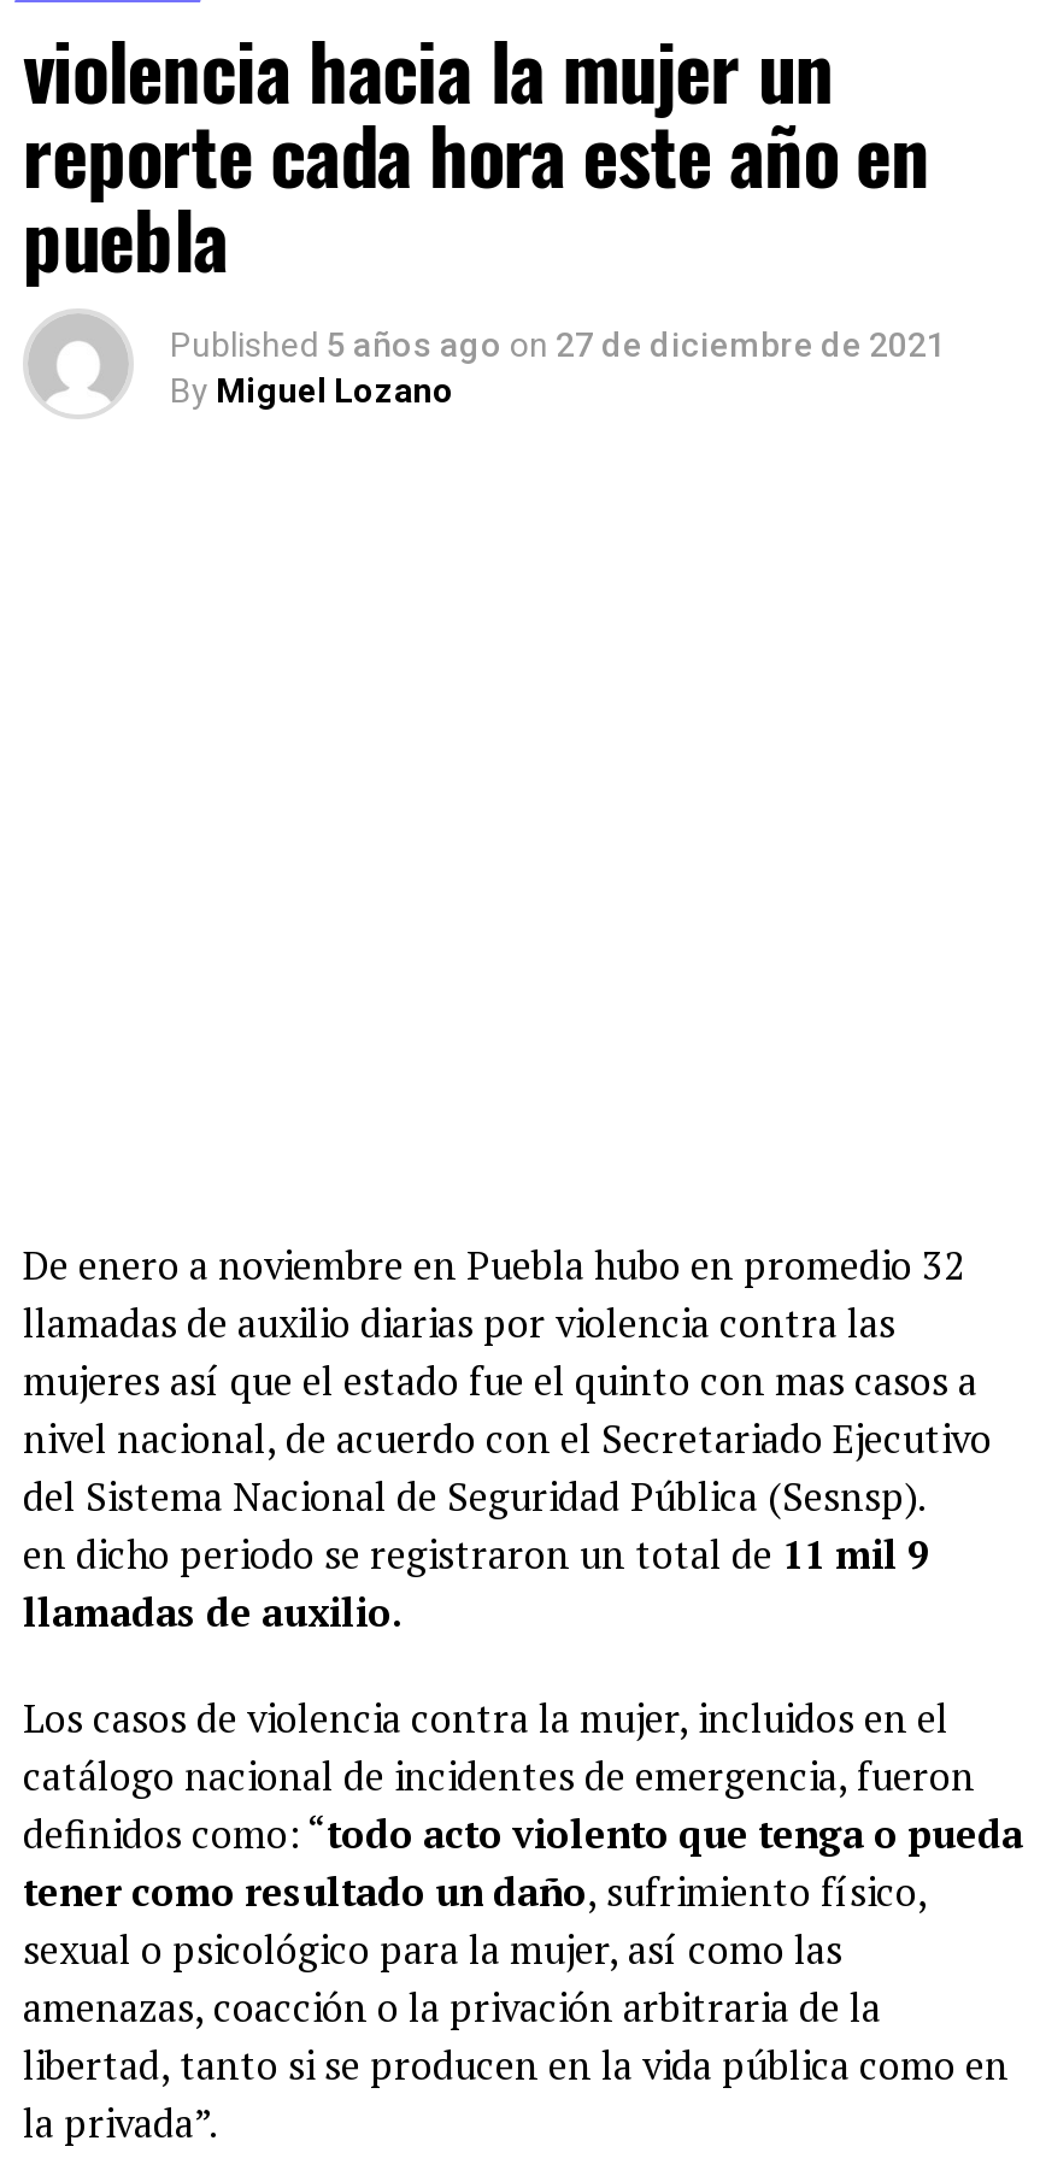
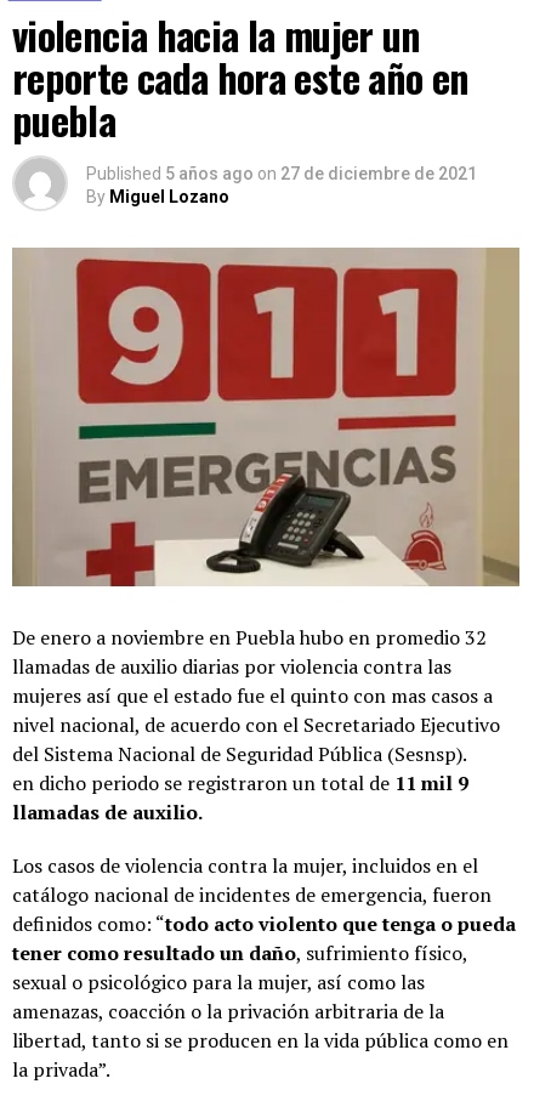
none -> [11,246,521,588] [image]

